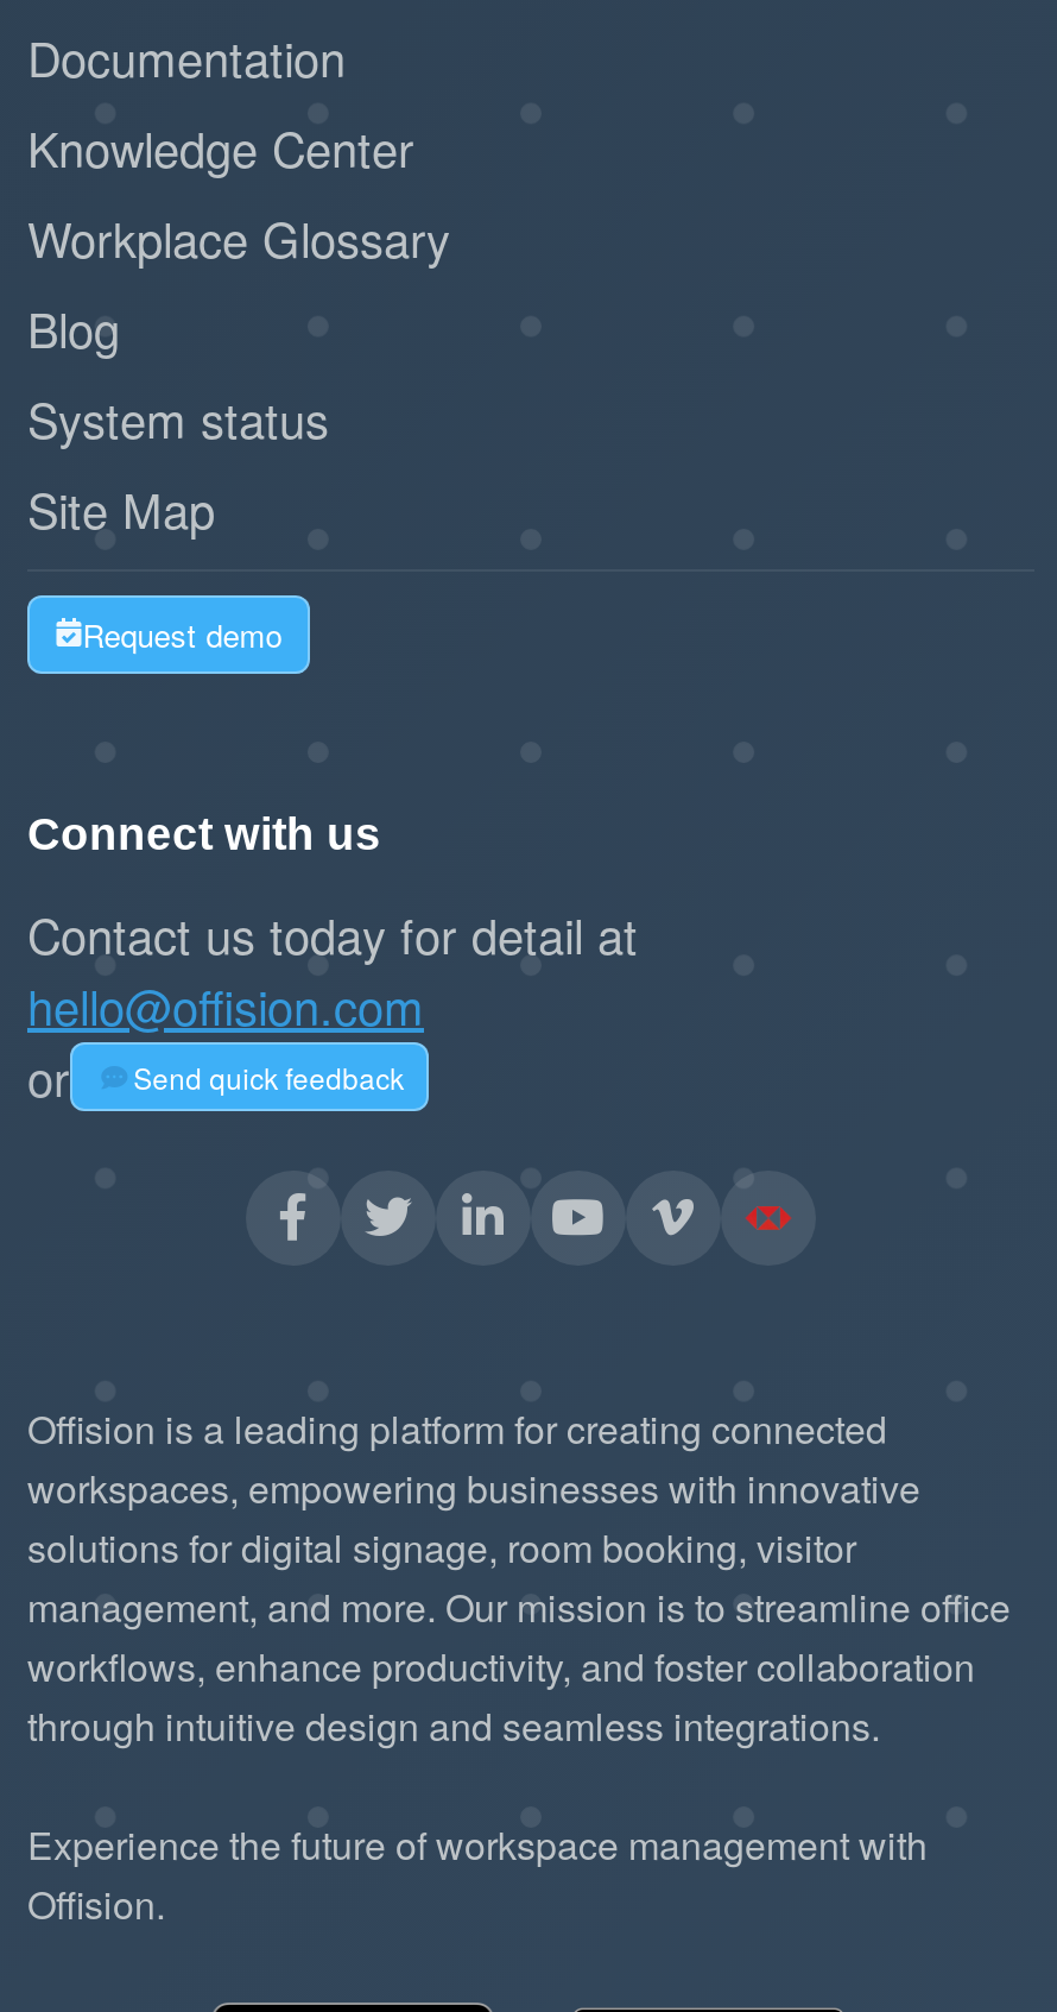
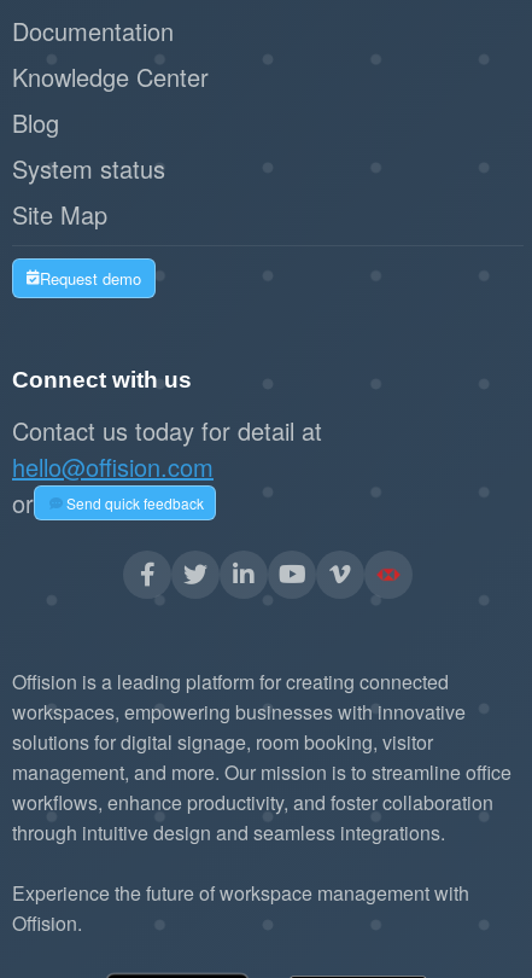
[27,202,450,271] Workplace Glossary -> none

